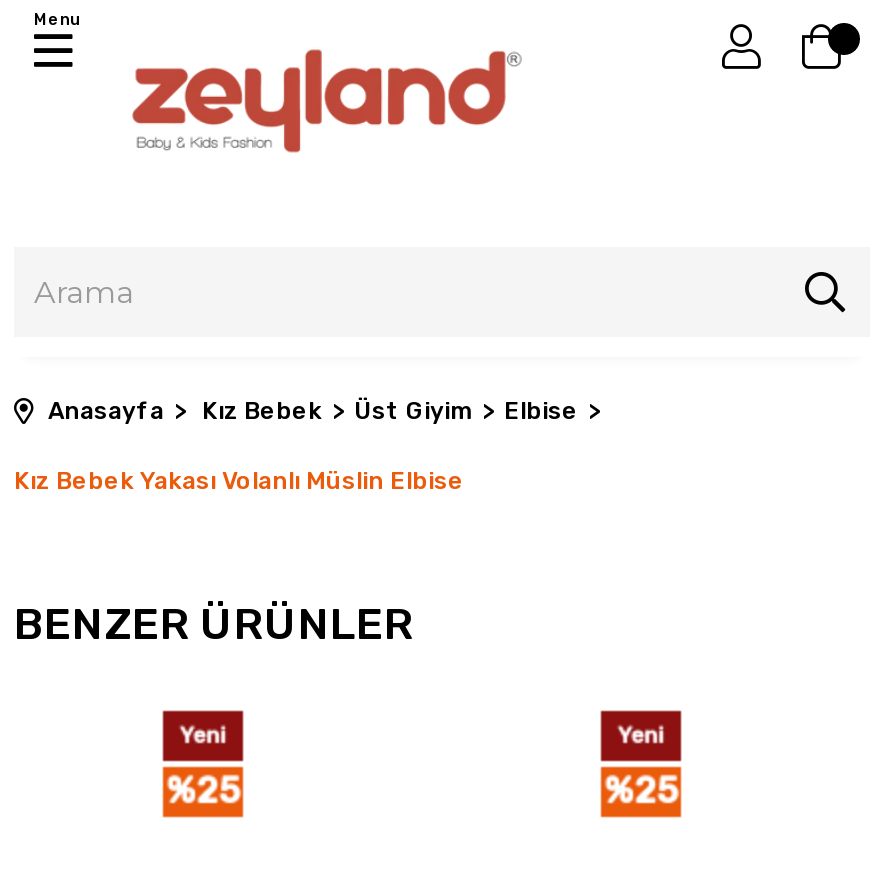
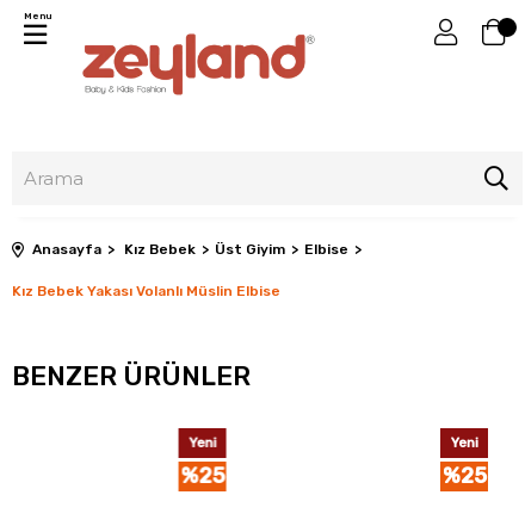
none -> [177,427,228,493] [image]
none -> [439,427,489,493] [image]
[170,709,246,819] [image] -> none
[608,709,684,819] [image] -> none

